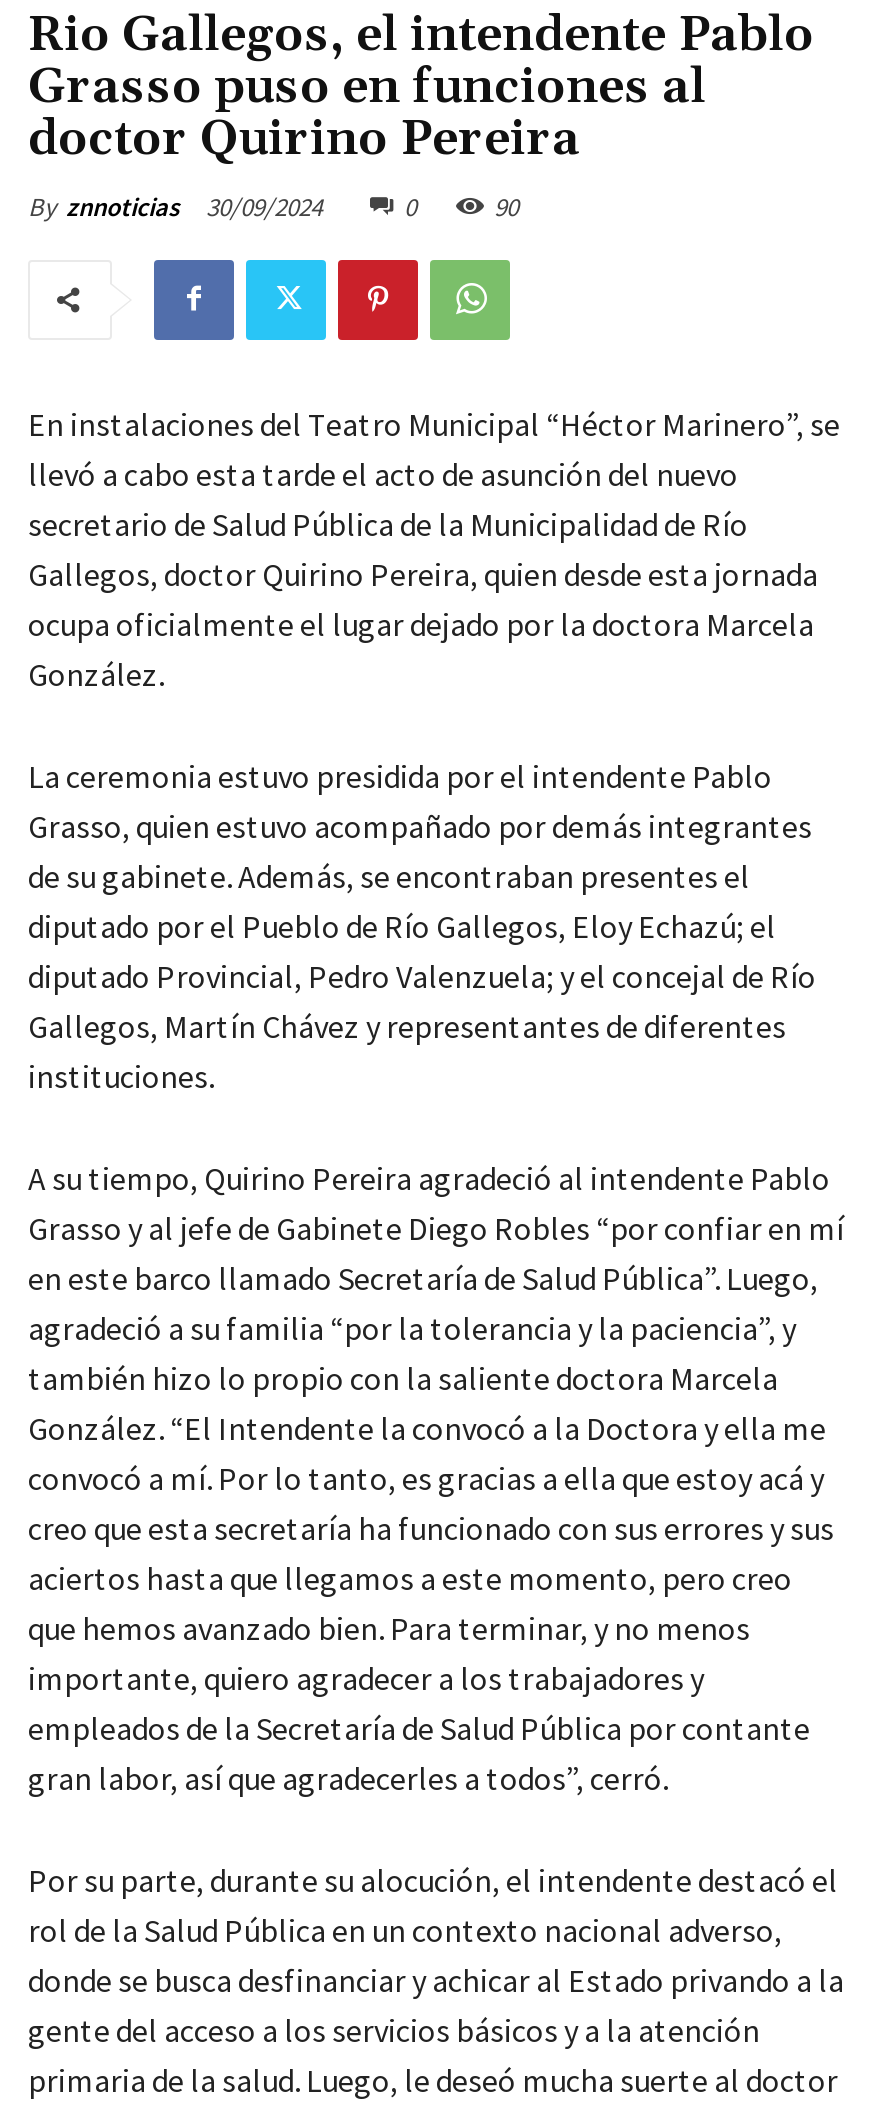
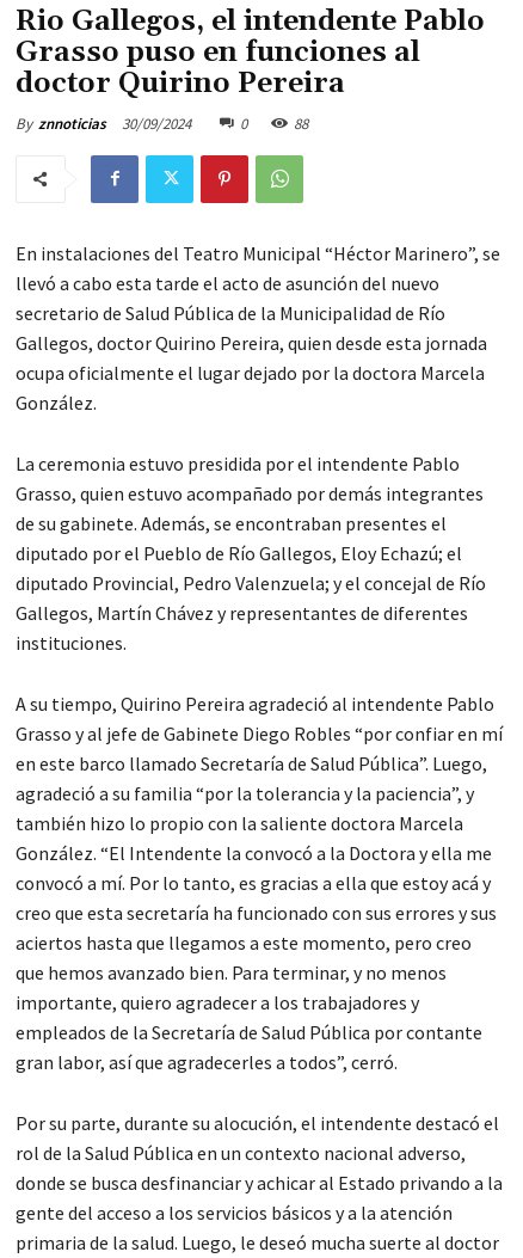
[494,189,518,223] 90 -> [294,113,308,133] 88

